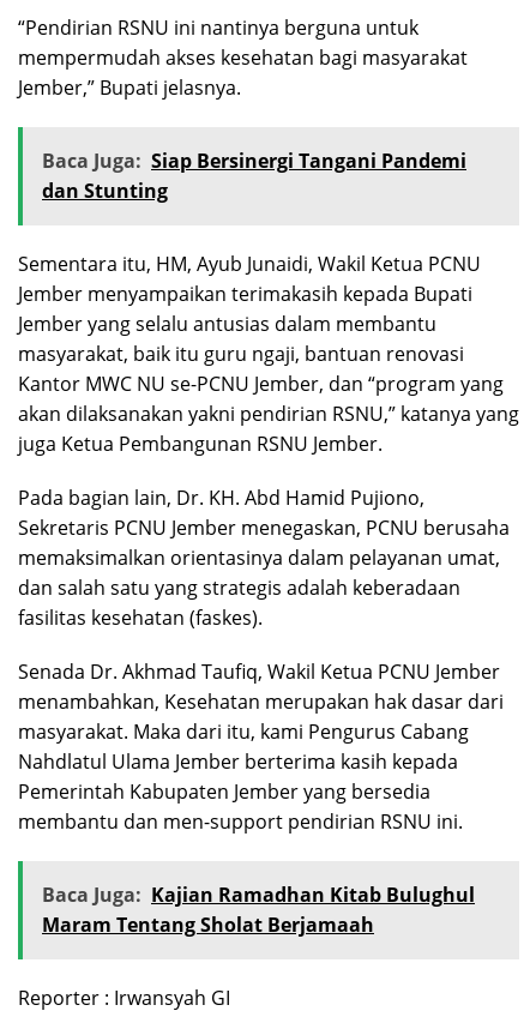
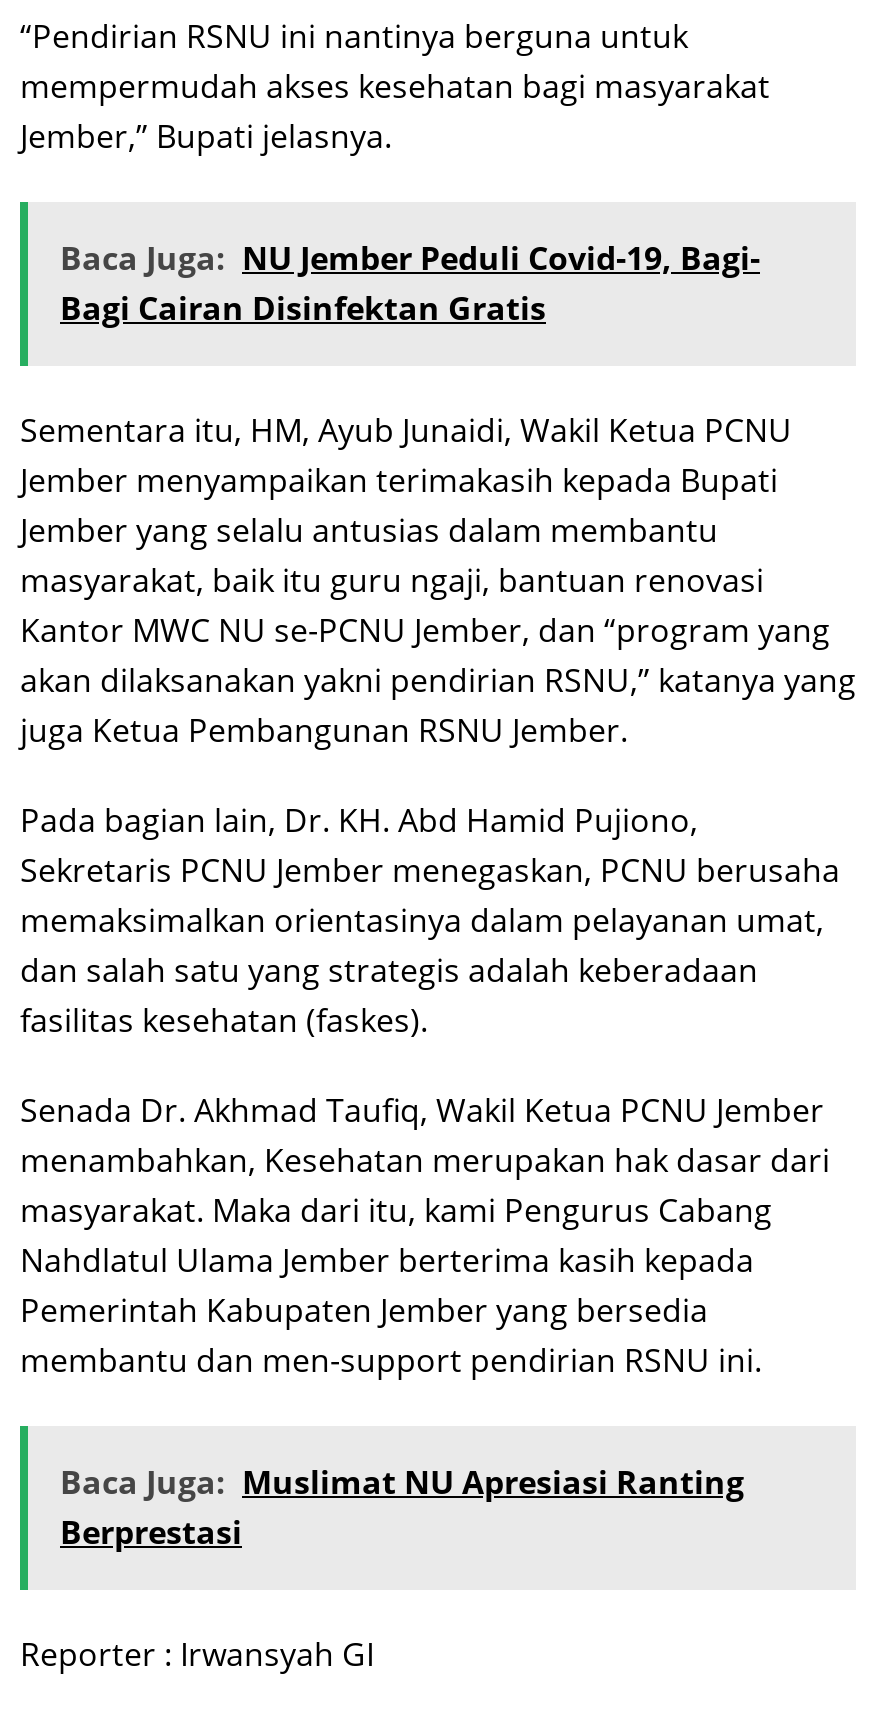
[42,148,466,204] Baca Juga: Siap Bersinergi Tangani Pandemi | dan Stunting -> [60,236,760,330] Baca Juga: NU Jember Peduli Covid-19, Bagi- | Bagi Cairan Disinfektan Gratis
[42,882,475,938] Baca Juga: Kajian Ramadhan Kitab Bulughul | Maram Tentang Sholat Berjamaah -> [60,1460,744,1554] Baca Juga: Muslimat NU Apresiasi Ranting | Berprestasi

